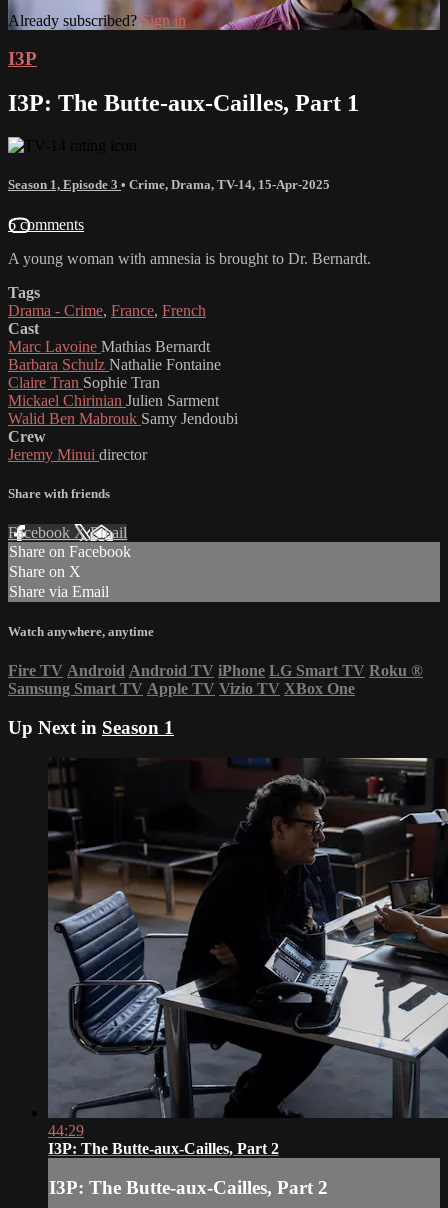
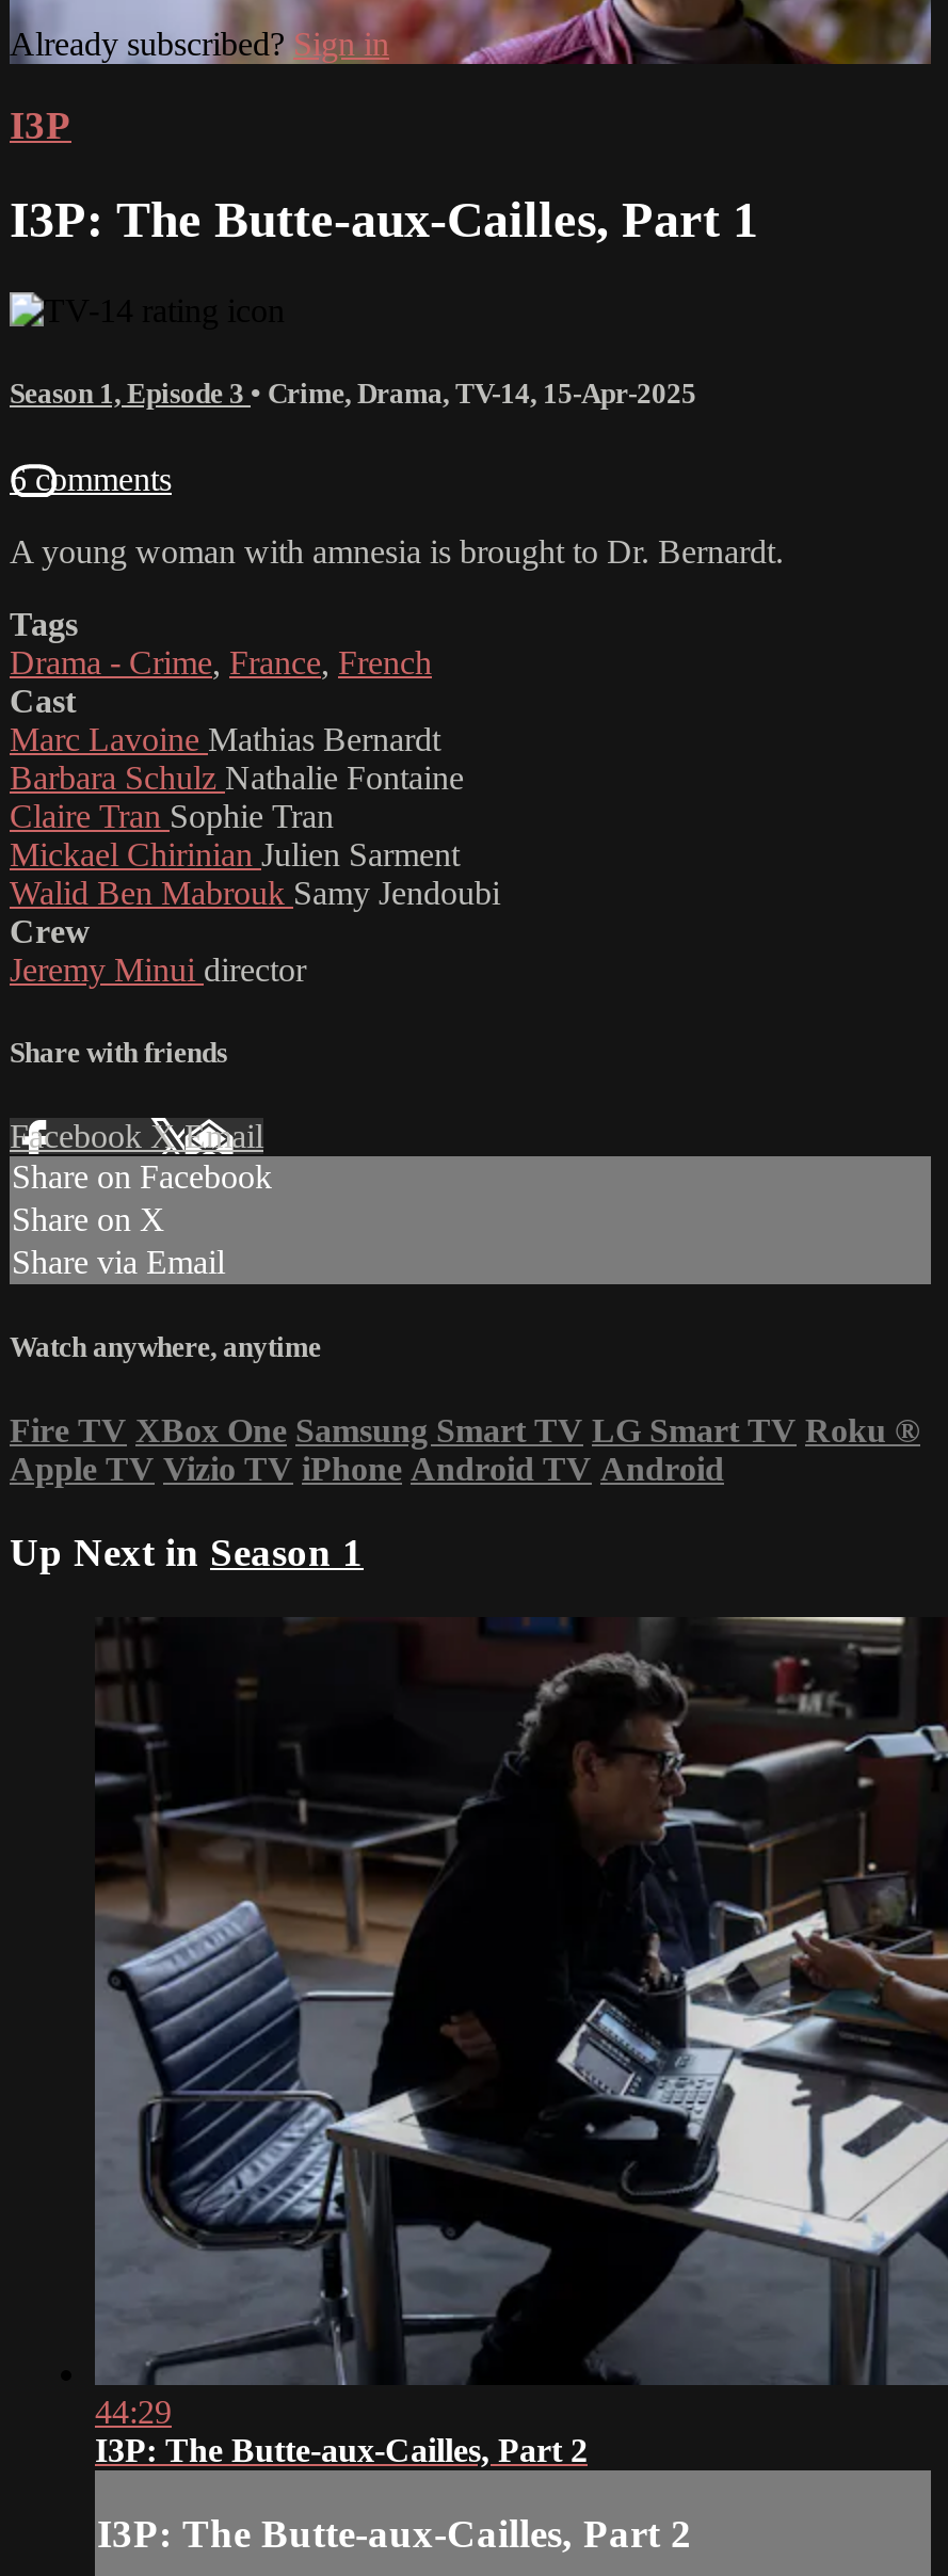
[8,662,423,697] Fire TV Android Android TV iPhone LG Smart TV Roku ® | Samsung Smart TV Apple TV Vizio TV XBox One -> [10,1413,920,1487] Fire TV XBox One Samsung Smart TV LG Smart TV Roku ® | Apple TV Vizio TV iPhone Android TV Android

